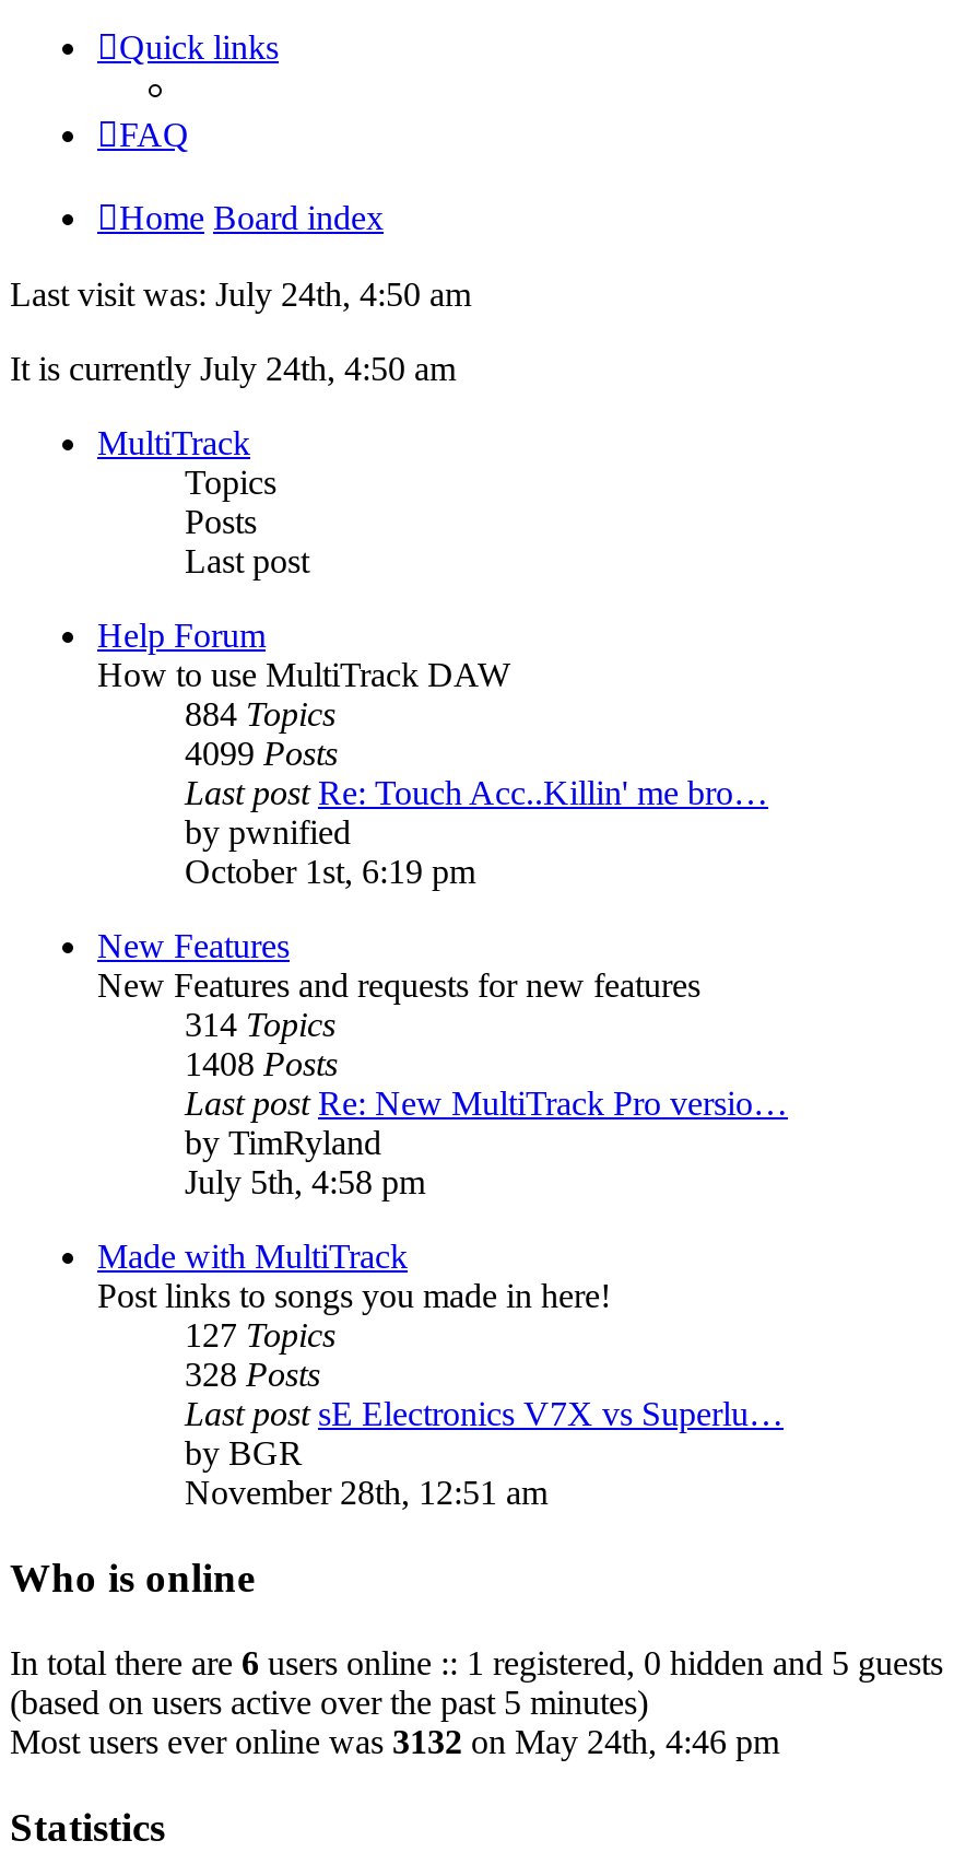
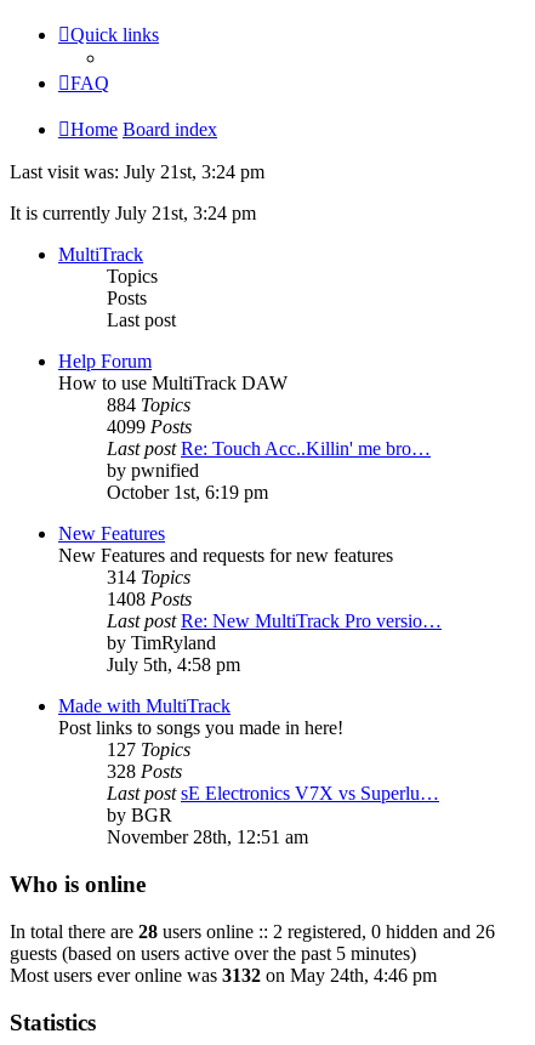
[10,276,471,314] Last visit was: July 24th, 4:50 am -> [10,162,264,183] Last visit was: July 21st, 3:24 pm
[10,351,456,388] It is currently July 24th, 4:50 am -> [10,203,256,224] It is currently July 21st, 3:24 pm
[10,1644,943,1721] In total there are 6 users online :: 1 registered, 0 hidden and 5 guests | (based on users active over the past 5 minutes) -> [10,921,495,964] In total there are 28 users online :: 2 registered, 0 hidden and 26 | guests (based on users active over the past 5 minutes)

